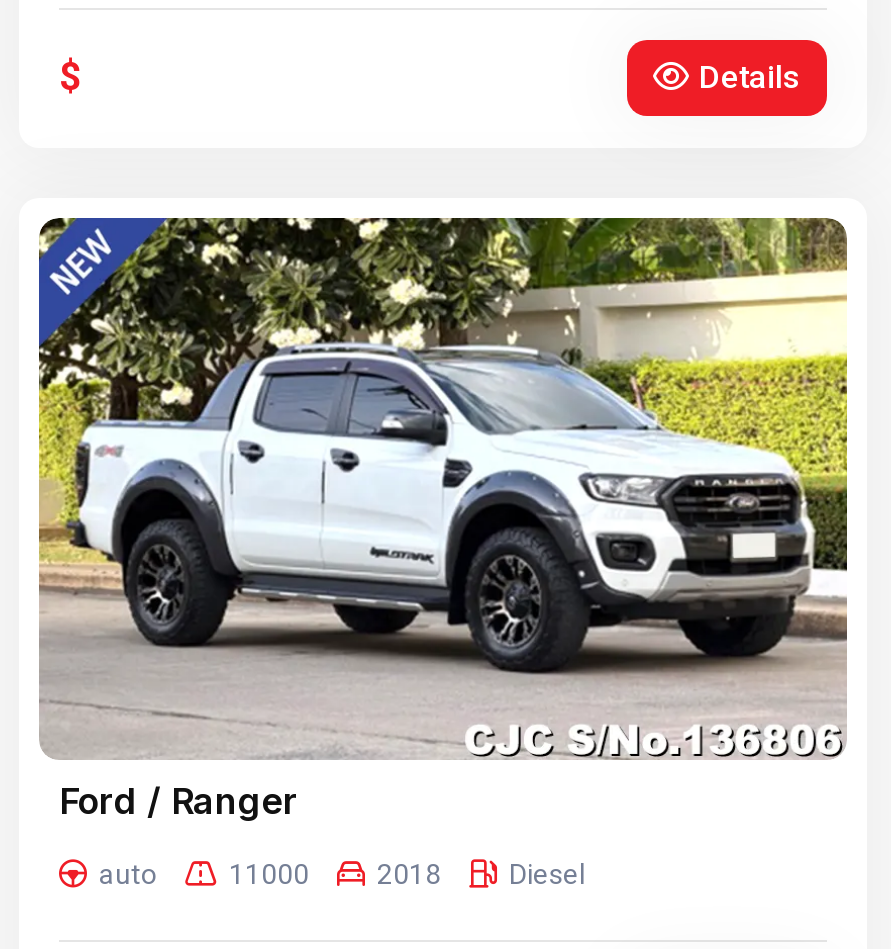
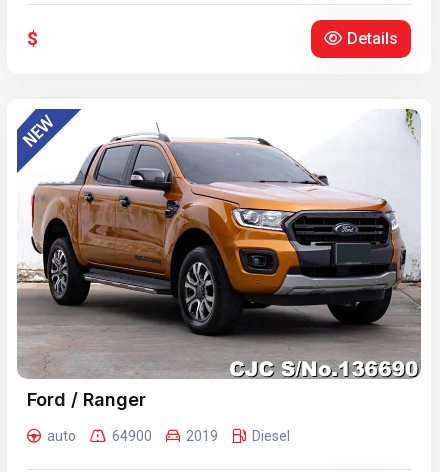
[37,215,849,755] [image] -> [17,108,422,378] [image]
[229,858,309,890] 11000 -> [112,428,152,444] 64900
[377,858,441,890] 2018 -> [186,428,218,444] 2019

